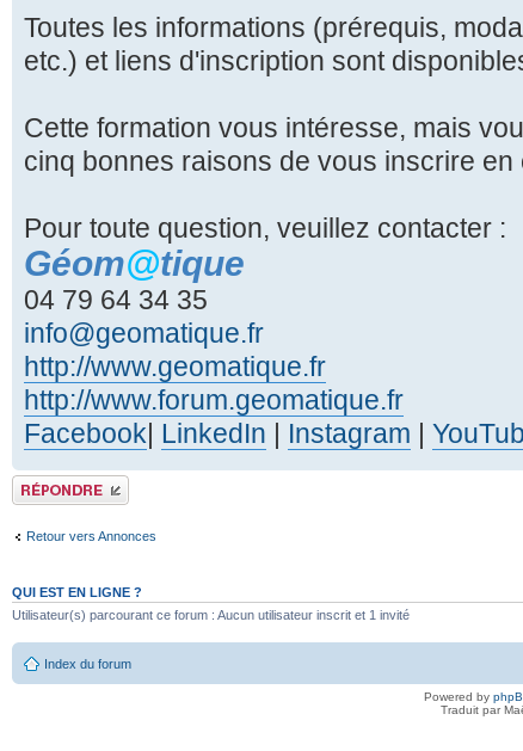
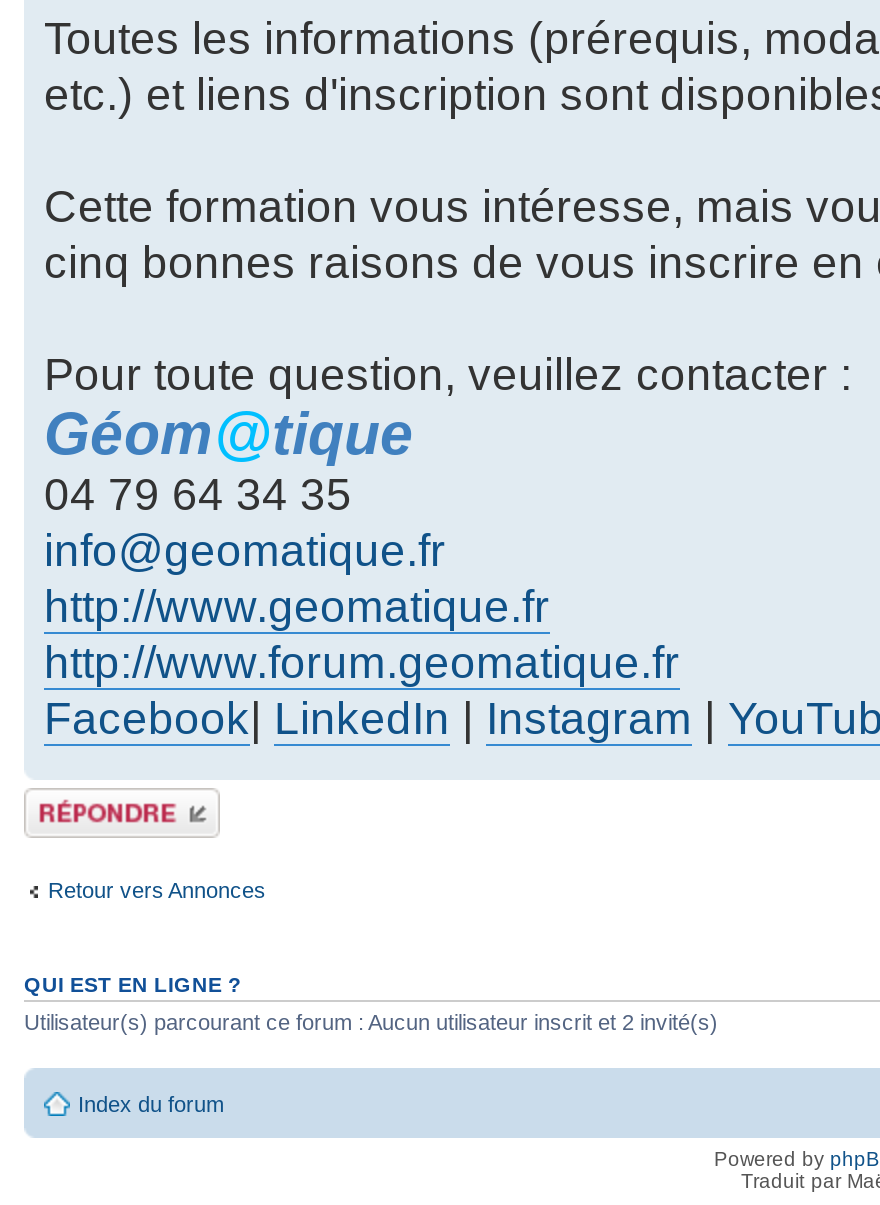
[12,607,410,622] Utilisateur(s) parcourant ce forum : Aucun utilisateur inscrit et 1 invité -> [24,1009,718,1033] Utilisateur(s) parcourant ce forum : Aucun utilisateur inscrit et 2 invité(s)

